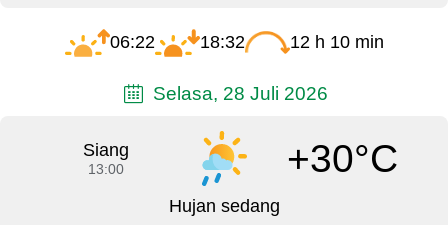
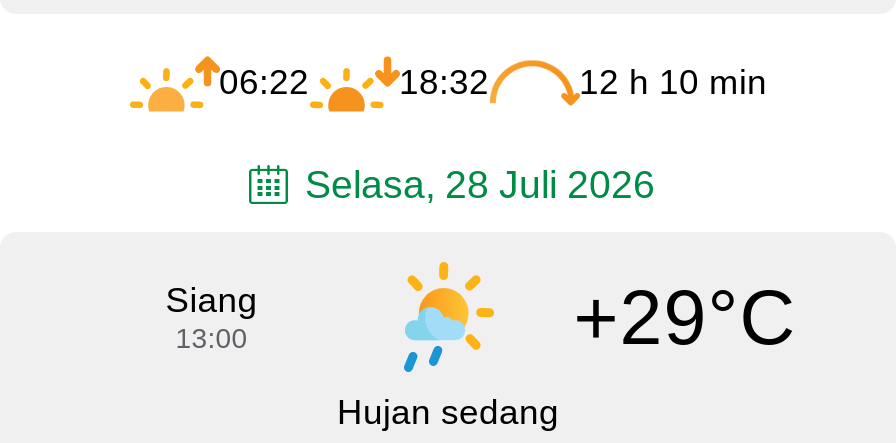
[287,137,398,180] +30°C -> [574,274,796,360] +29°C

